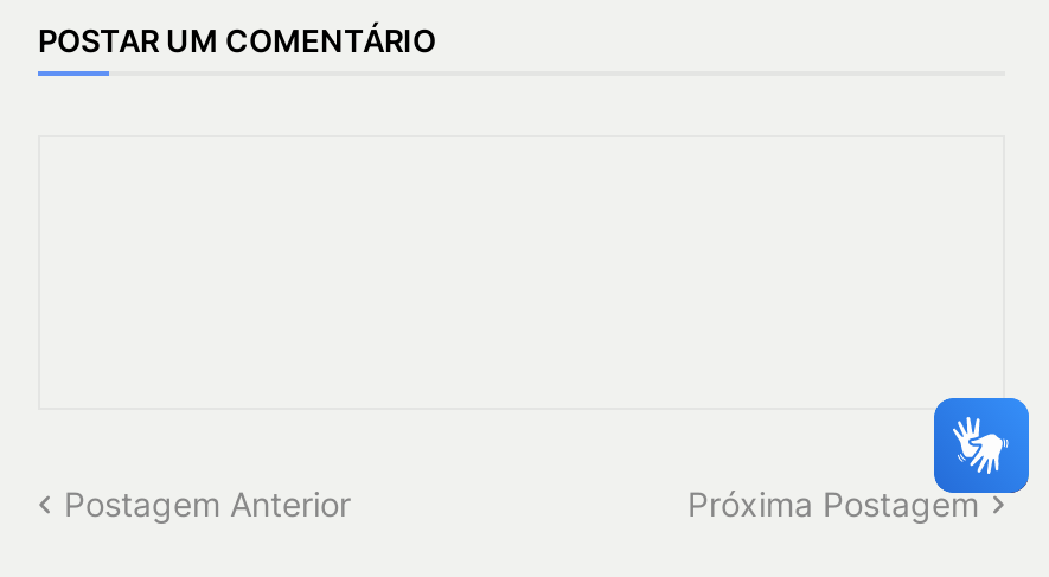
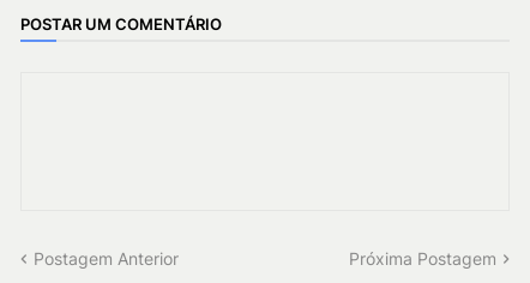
[932,396,1031,495] [image] -> none

